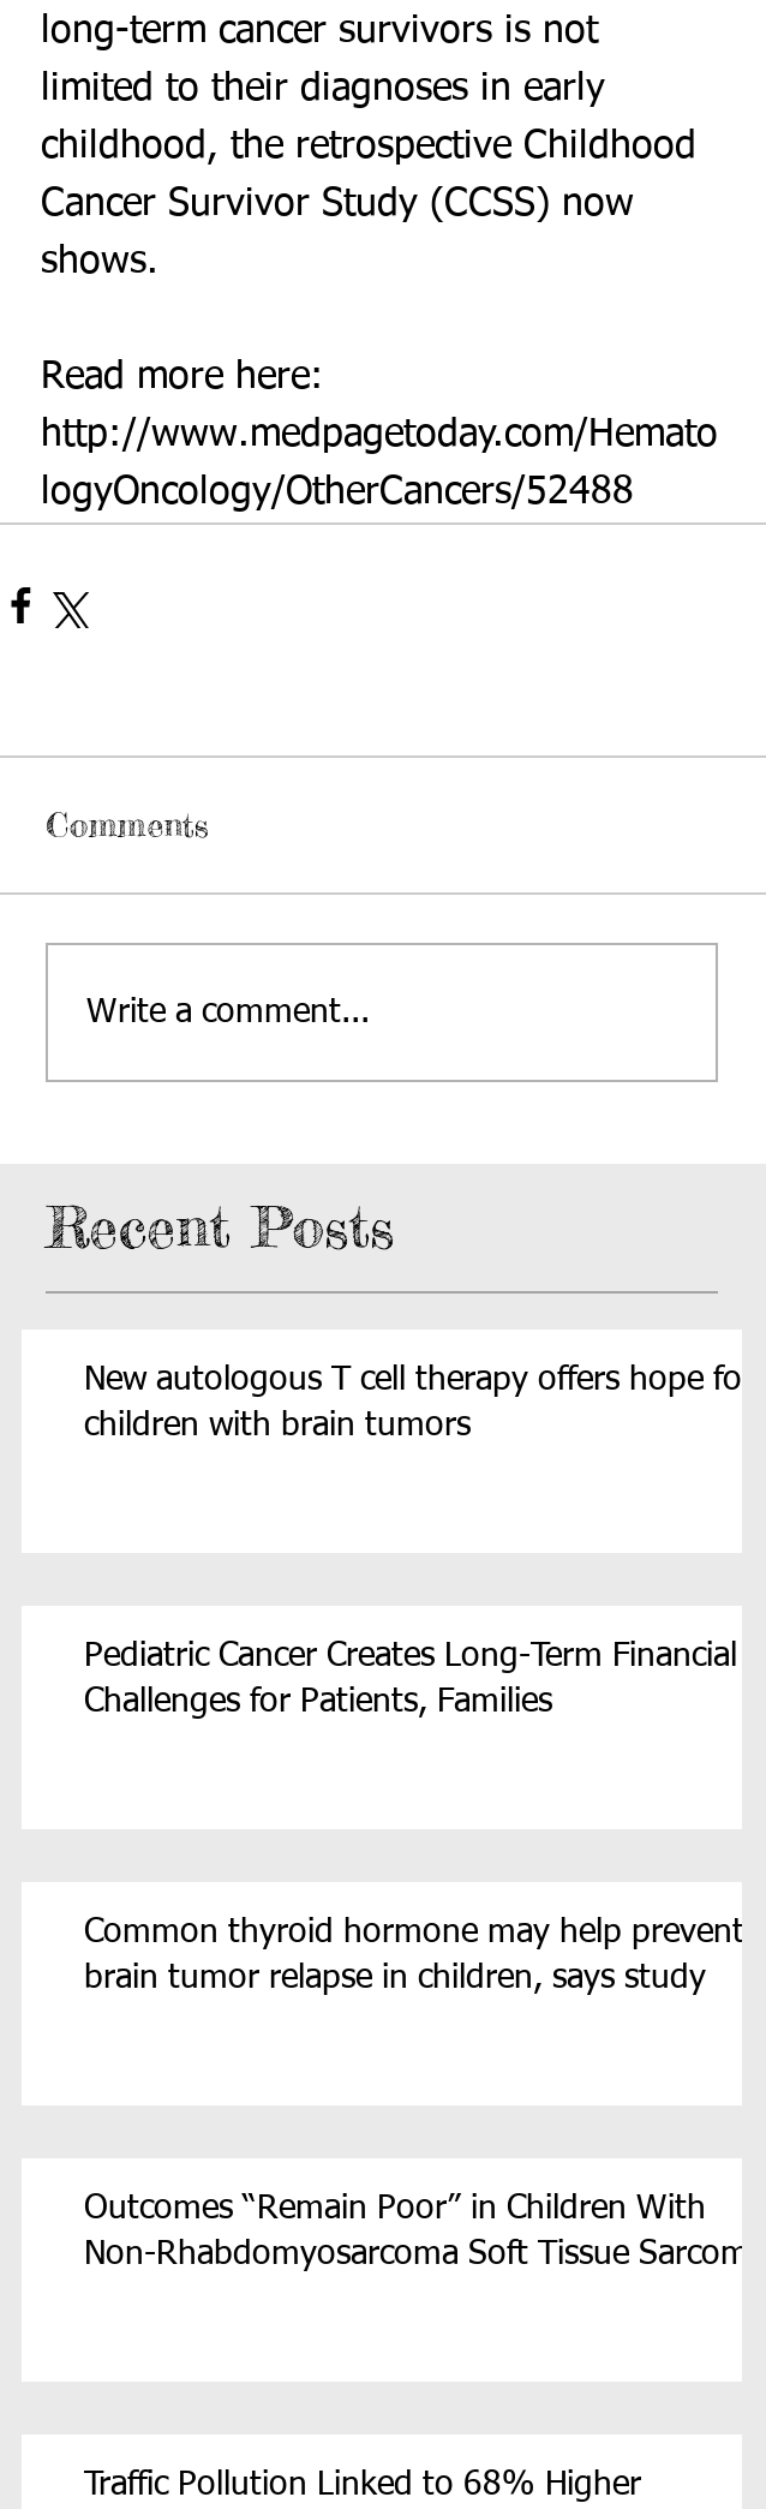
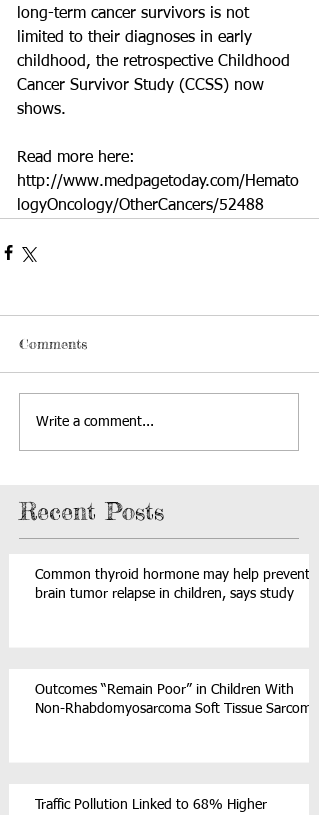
[84,1363,754,1442] New autologous T cell therapy offers hope for | children with brain tumors -> none
[84,1639,737,1719] Pediatric Cancer Creates Long-Term Financial | Challenges for Patients, Families -> none

